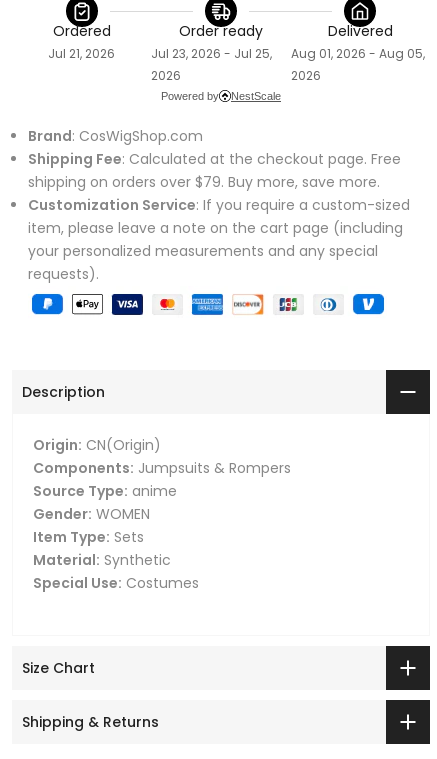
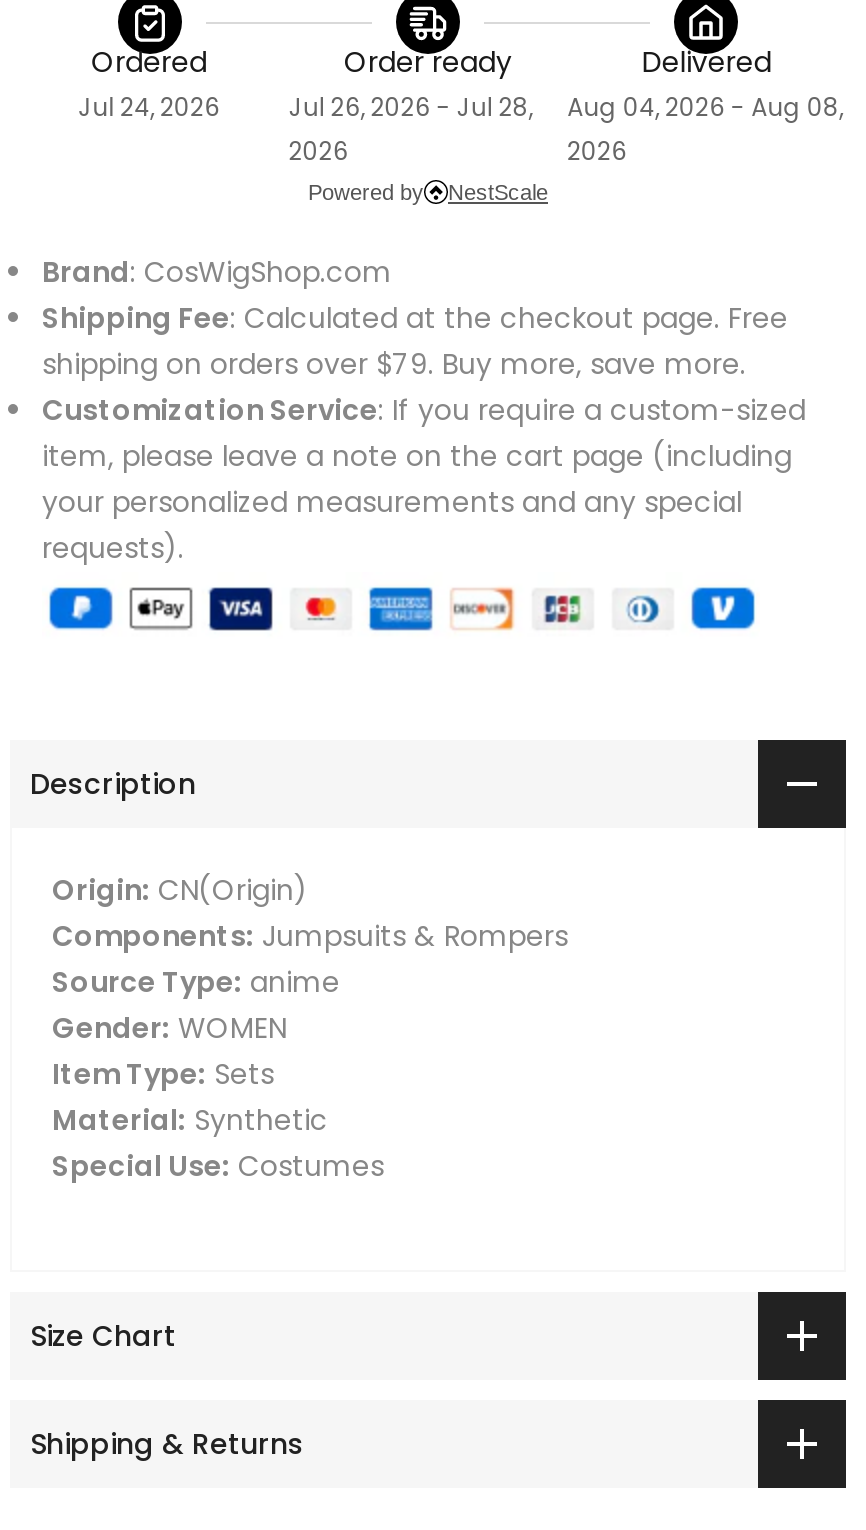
[48,45,115,62] Jul 21, 2026 -> [78,90,220,124] Jul 24, 2026
[151,45,272,62] Jul 23, 2026 - Jul 25, -> [289,90,533,124] Jul 26, 2026 - Jul 28,
[291,45,425,62] Aug 01, 2026 - Aug 05, -> [567,90,843,124] Aug 04, 2026 - Aug 08,

